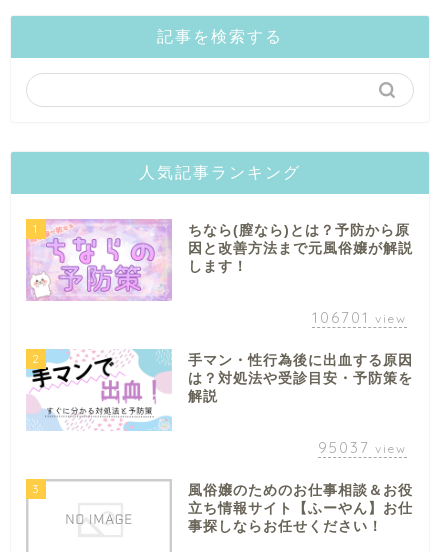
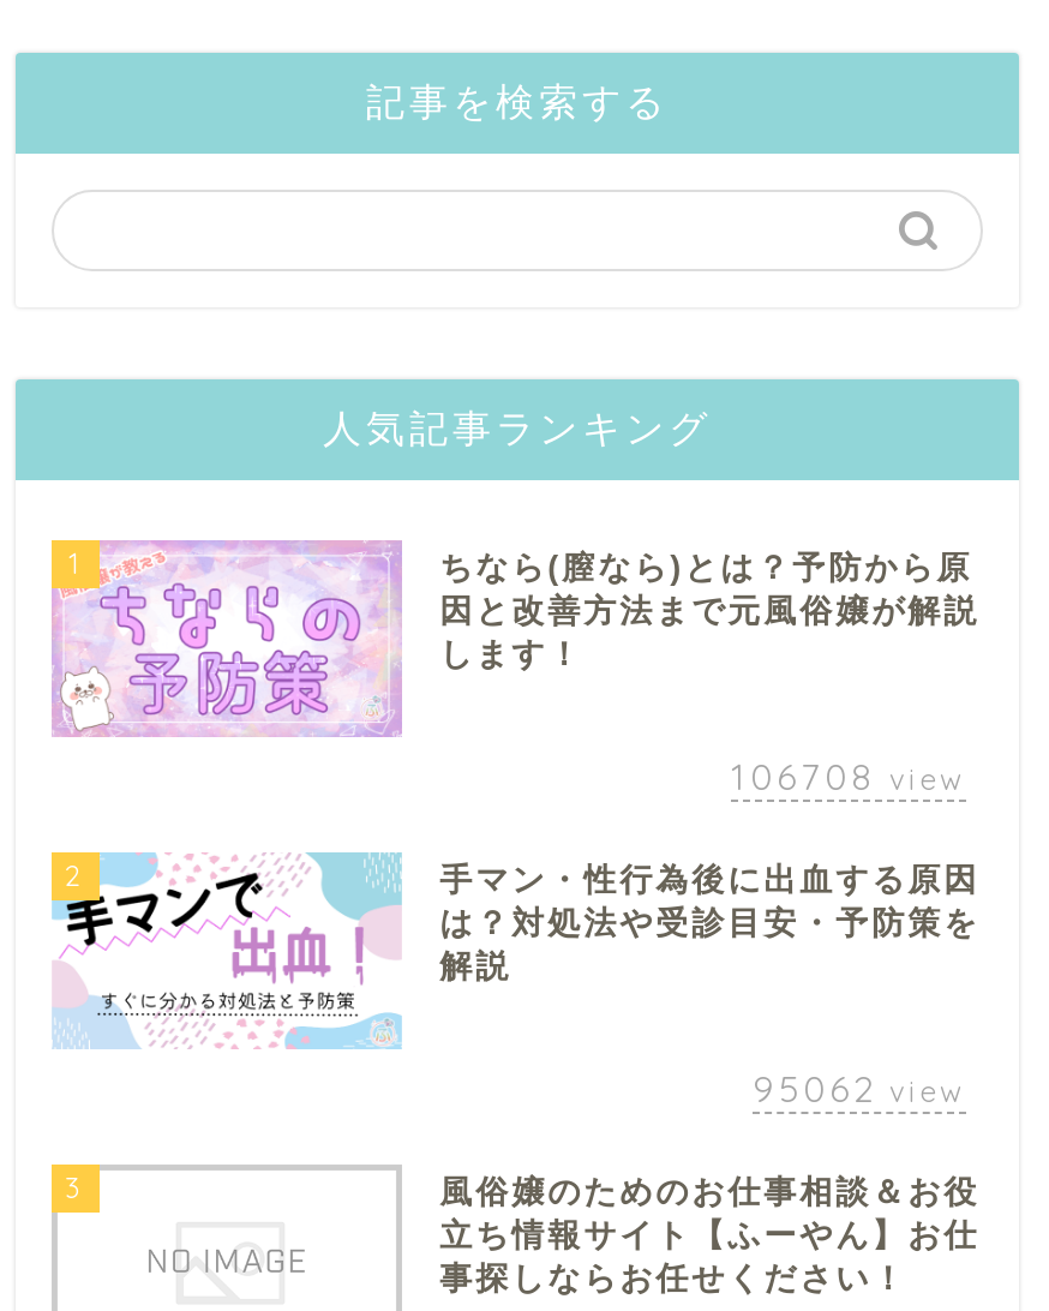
[312,308,407,327] 106701 view -> [731,753,966,799] 106708 view
[318,438,407,457] 95037 view -> [753,1065,966,1111] 95062 view

